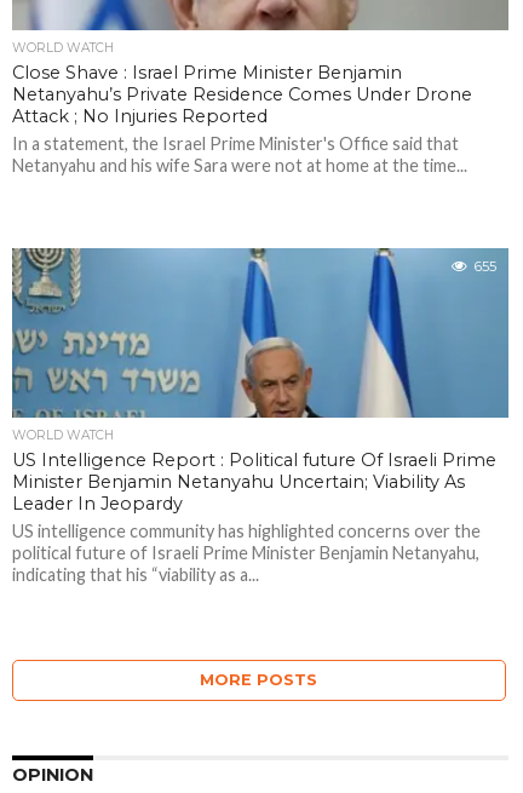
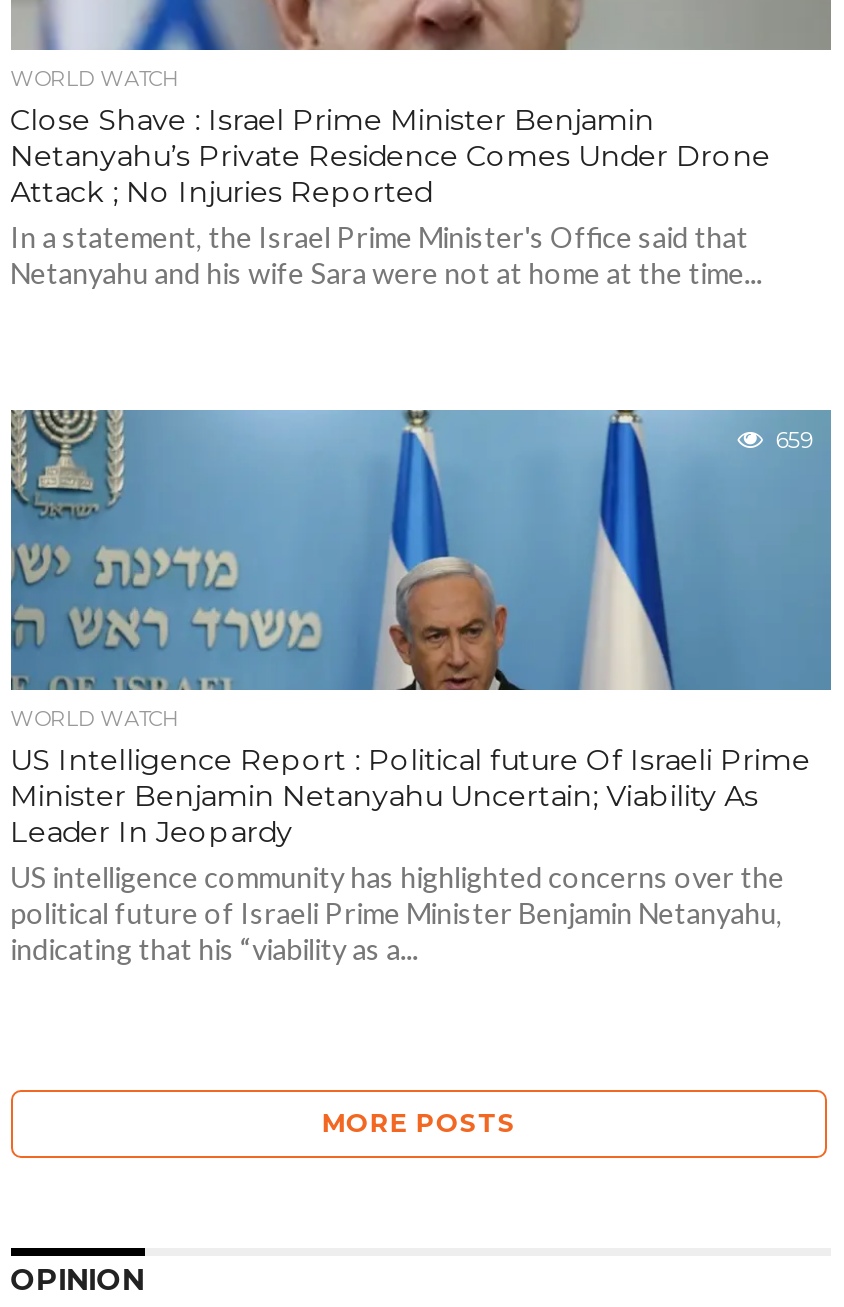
[475,258,497,275] 655 -> [776,426,812,454] 659

